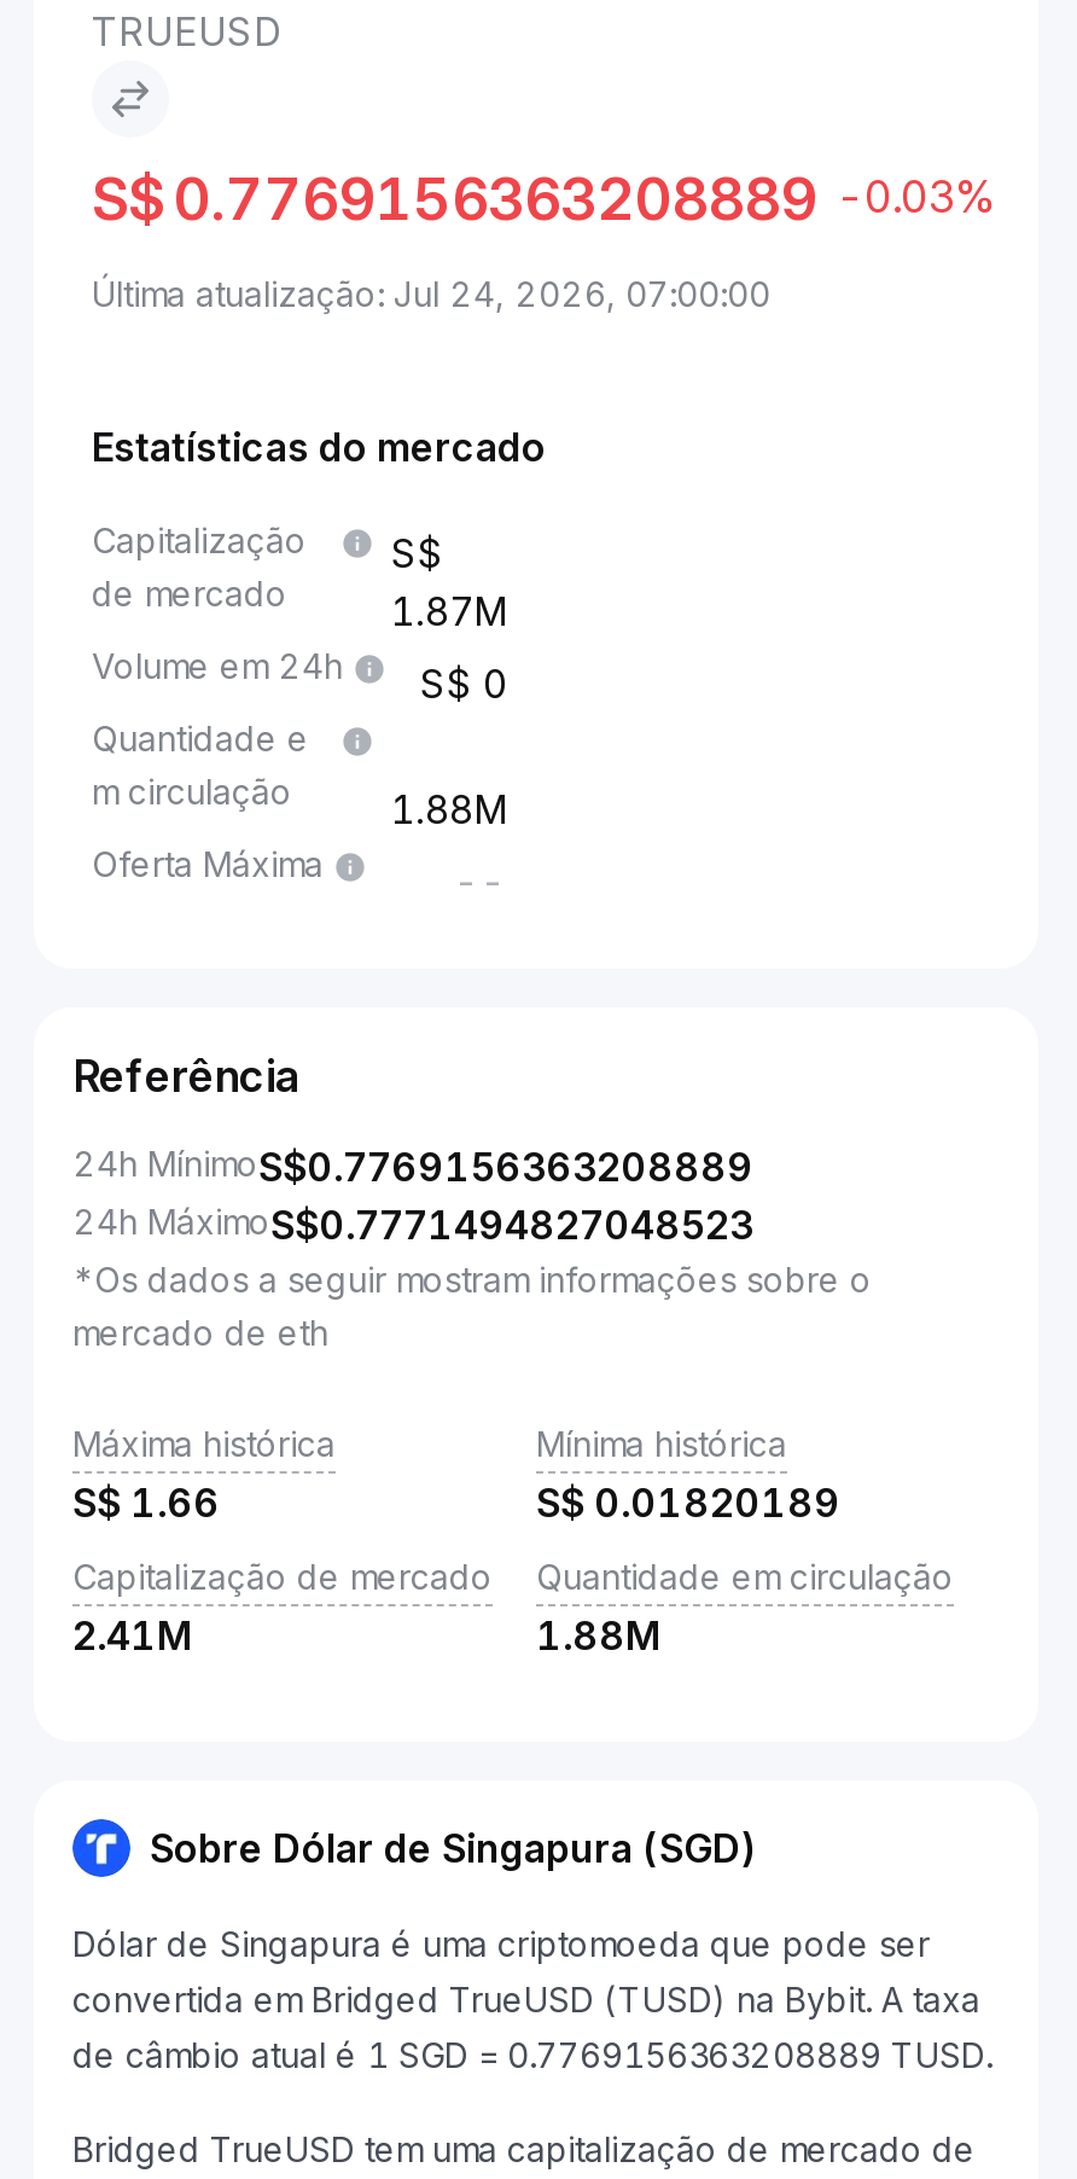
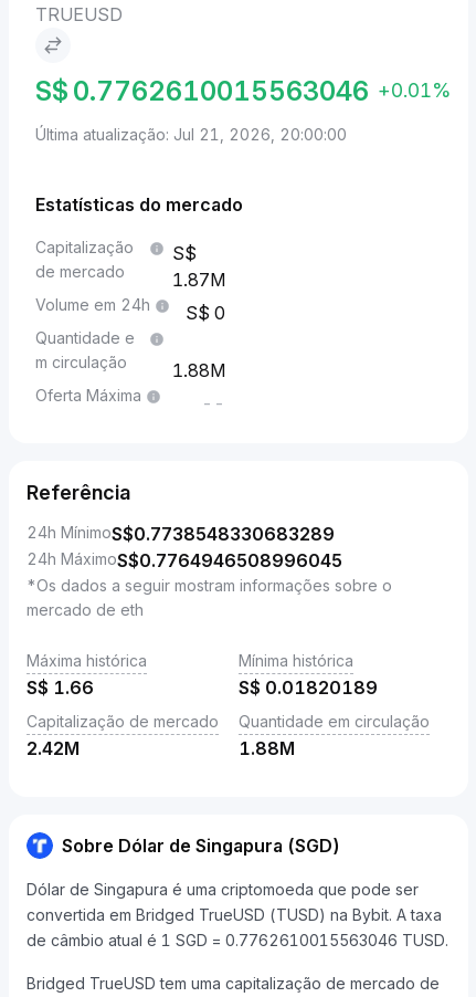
[92,164,995,234] S$ 0.7769156363208889 -0.03% -> [35,75,451,107] S$ 0.7762610015563046 +0.01%
[92,273,770,314] Última atualização: Jul 24, 2026, 07:00:00 -> [35,125,347,144] Última atualização: Jul 21, 2026, 20:00:00
[72,1143,753,1191] 24h MínimoS$0.7769156363208889 -> [27,523,335,545] 24h MínimoS$0.7738548330683289
[72,1201,753,1249] 24h MáximoS$0.7771494827048523 -> [27,549,342,571] 24h MáximoS$0.7764946508996045
[72,1611,191,1660] 2.41M -> [27,737,80,759] 2.42M
[72,2034,992,2075] de câmbio atual é 1 SGD = 0.7769156363208889 TUSD. -> [27,931,448,949] de câmbio atual é 1 SGD = 0.7762610015563046 TUSD.

